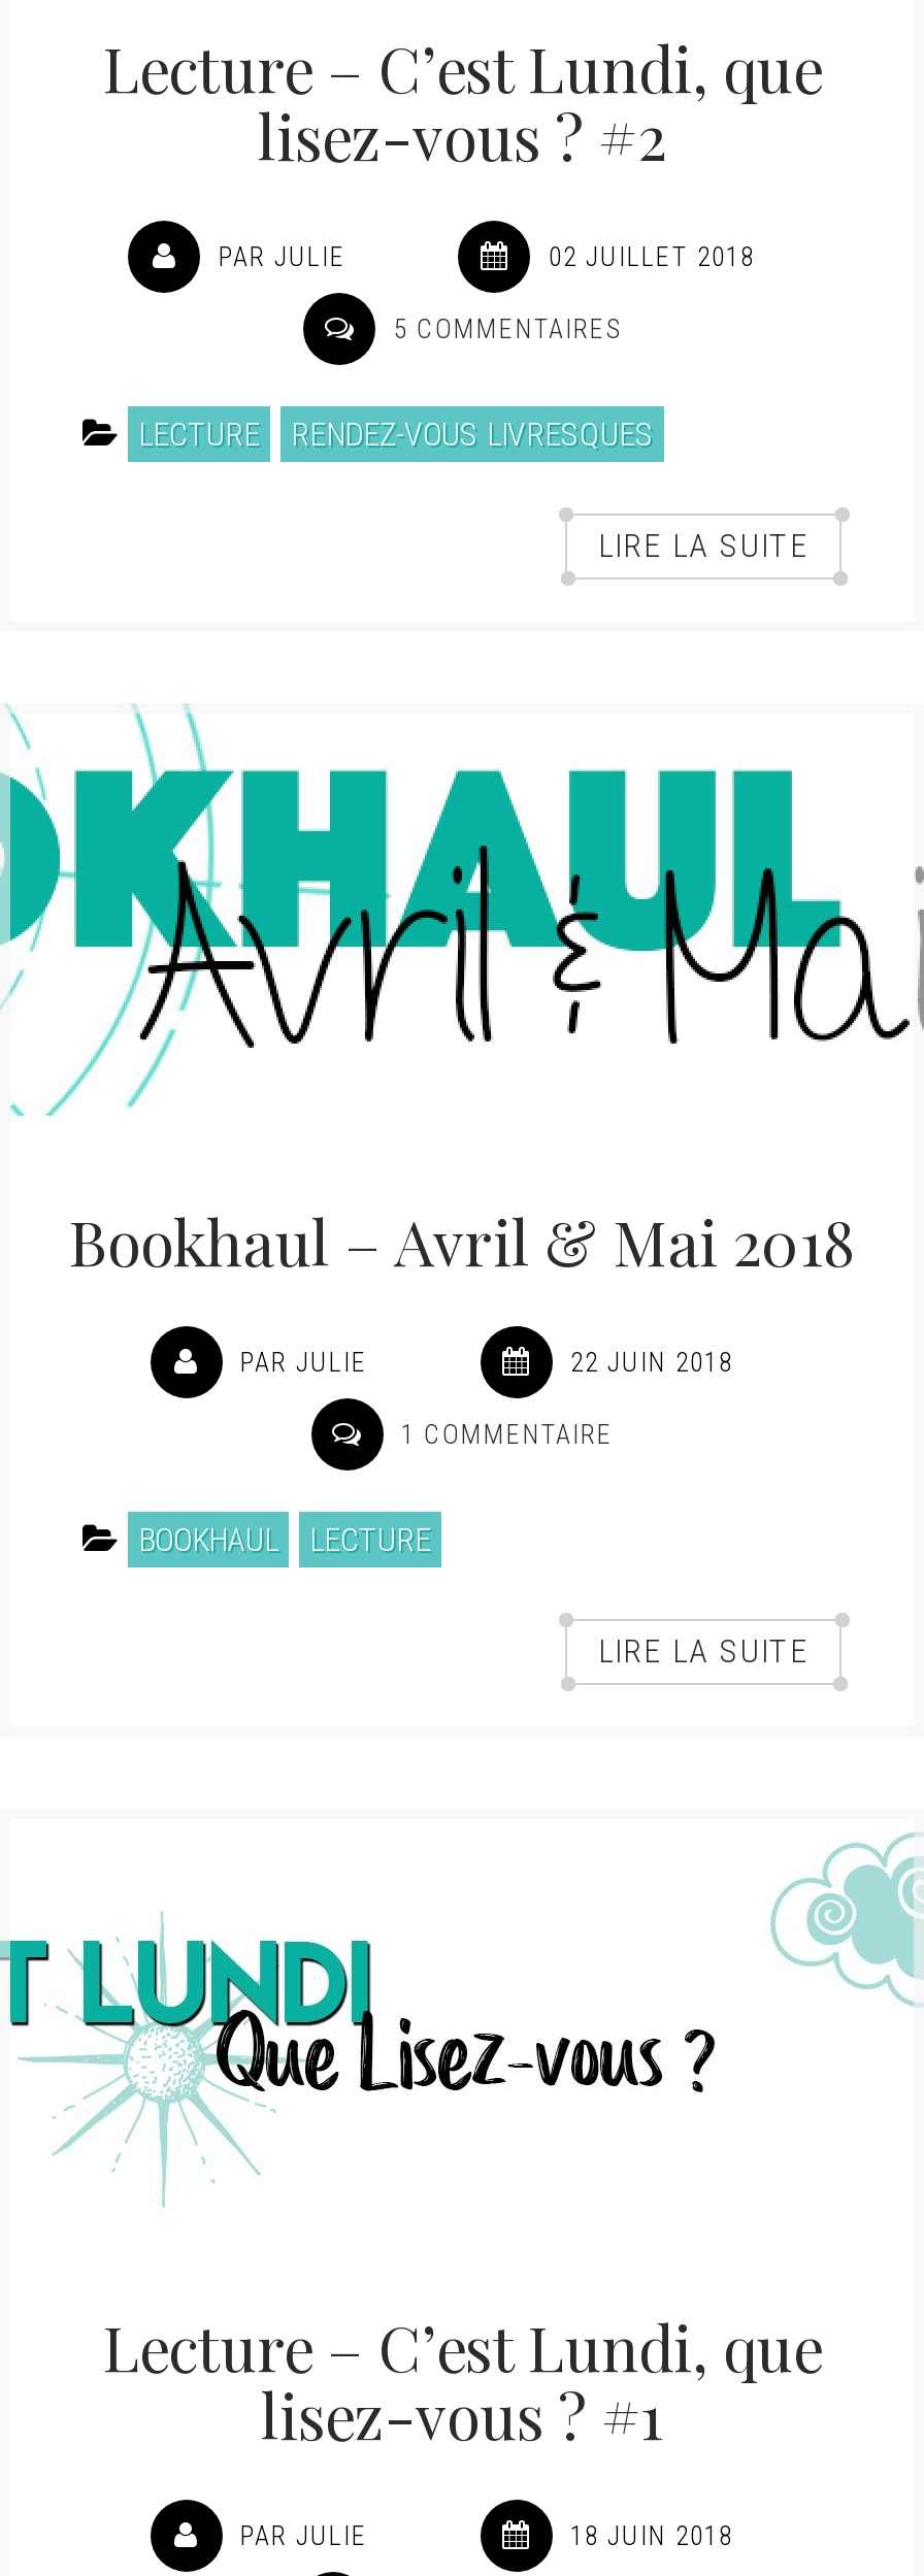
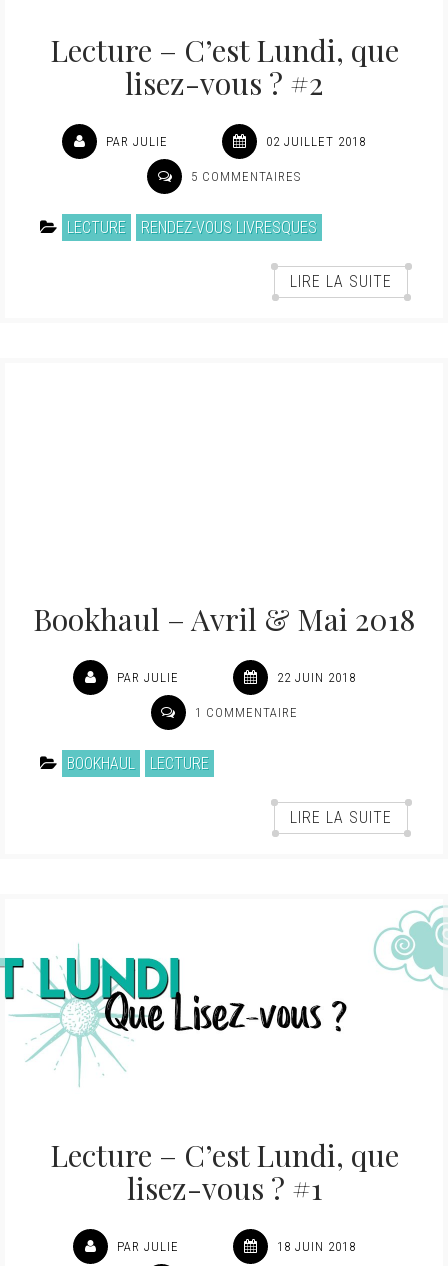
[6,705,918,1118] [image] -> none

